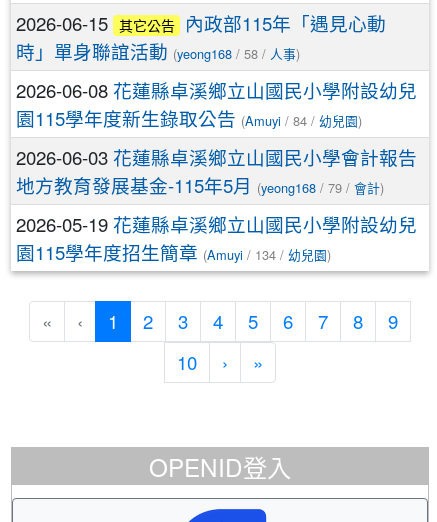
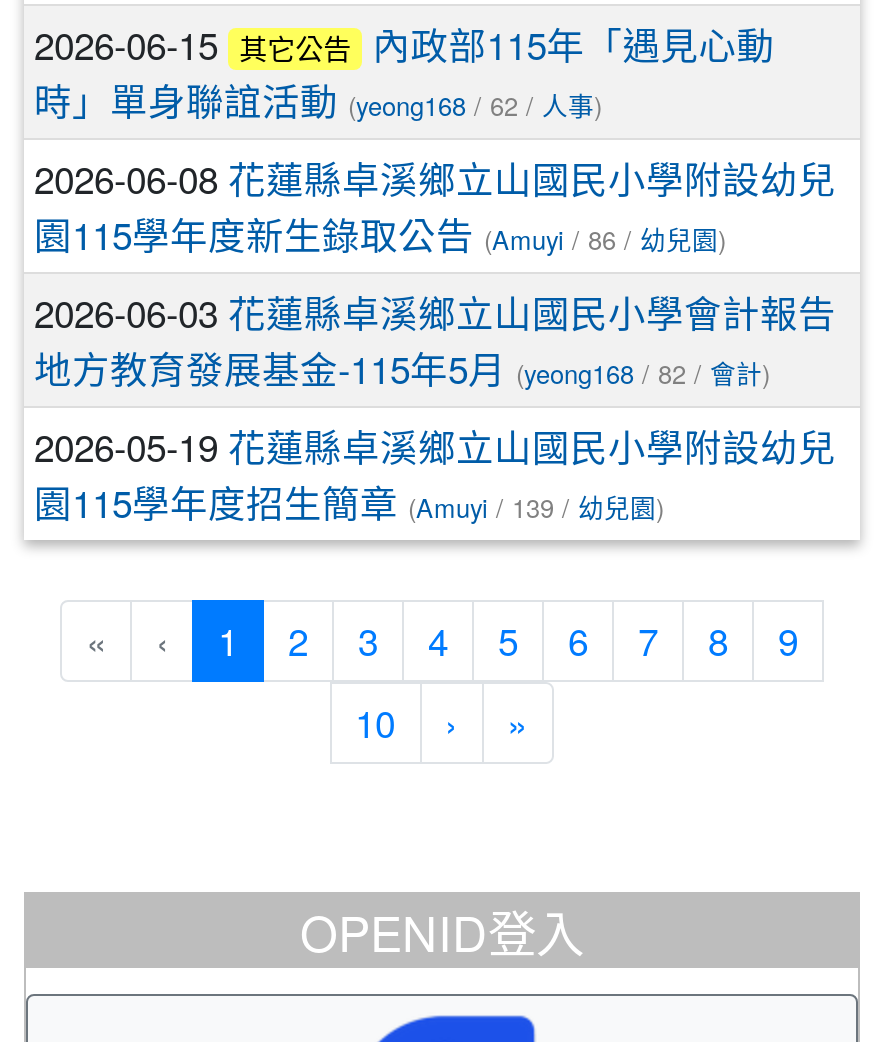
[16,38,300,64] 時」單身聯誼活動 (yeong168 / 58 /人事) -> [34,74,602,126] 時」單身聯誼活動 (yeong168 / 62 /人事)
[16,105,362,131] 園115學年度新生錄取公告 (Amuyi / 84 /幼兒園) -> [34,208,726,260] 園115學年度新生錄取公告 (Amuyi / 86 /幼兒園)
[16,172,384,198] 地方教育發展基金-115年5月 (yeong168 / 79 /會計) -> [34,342,770,394] 地方教育發展基金-115年5月 (yeong168 / 82 /會計)
[16,239,331,265] 園115學年度招生簡章 (Amuyi / 134 /幼兒園) -> [34,476,664,528] 園115學年度招生簡章 (Amuyi / 139 /幼兒園)

